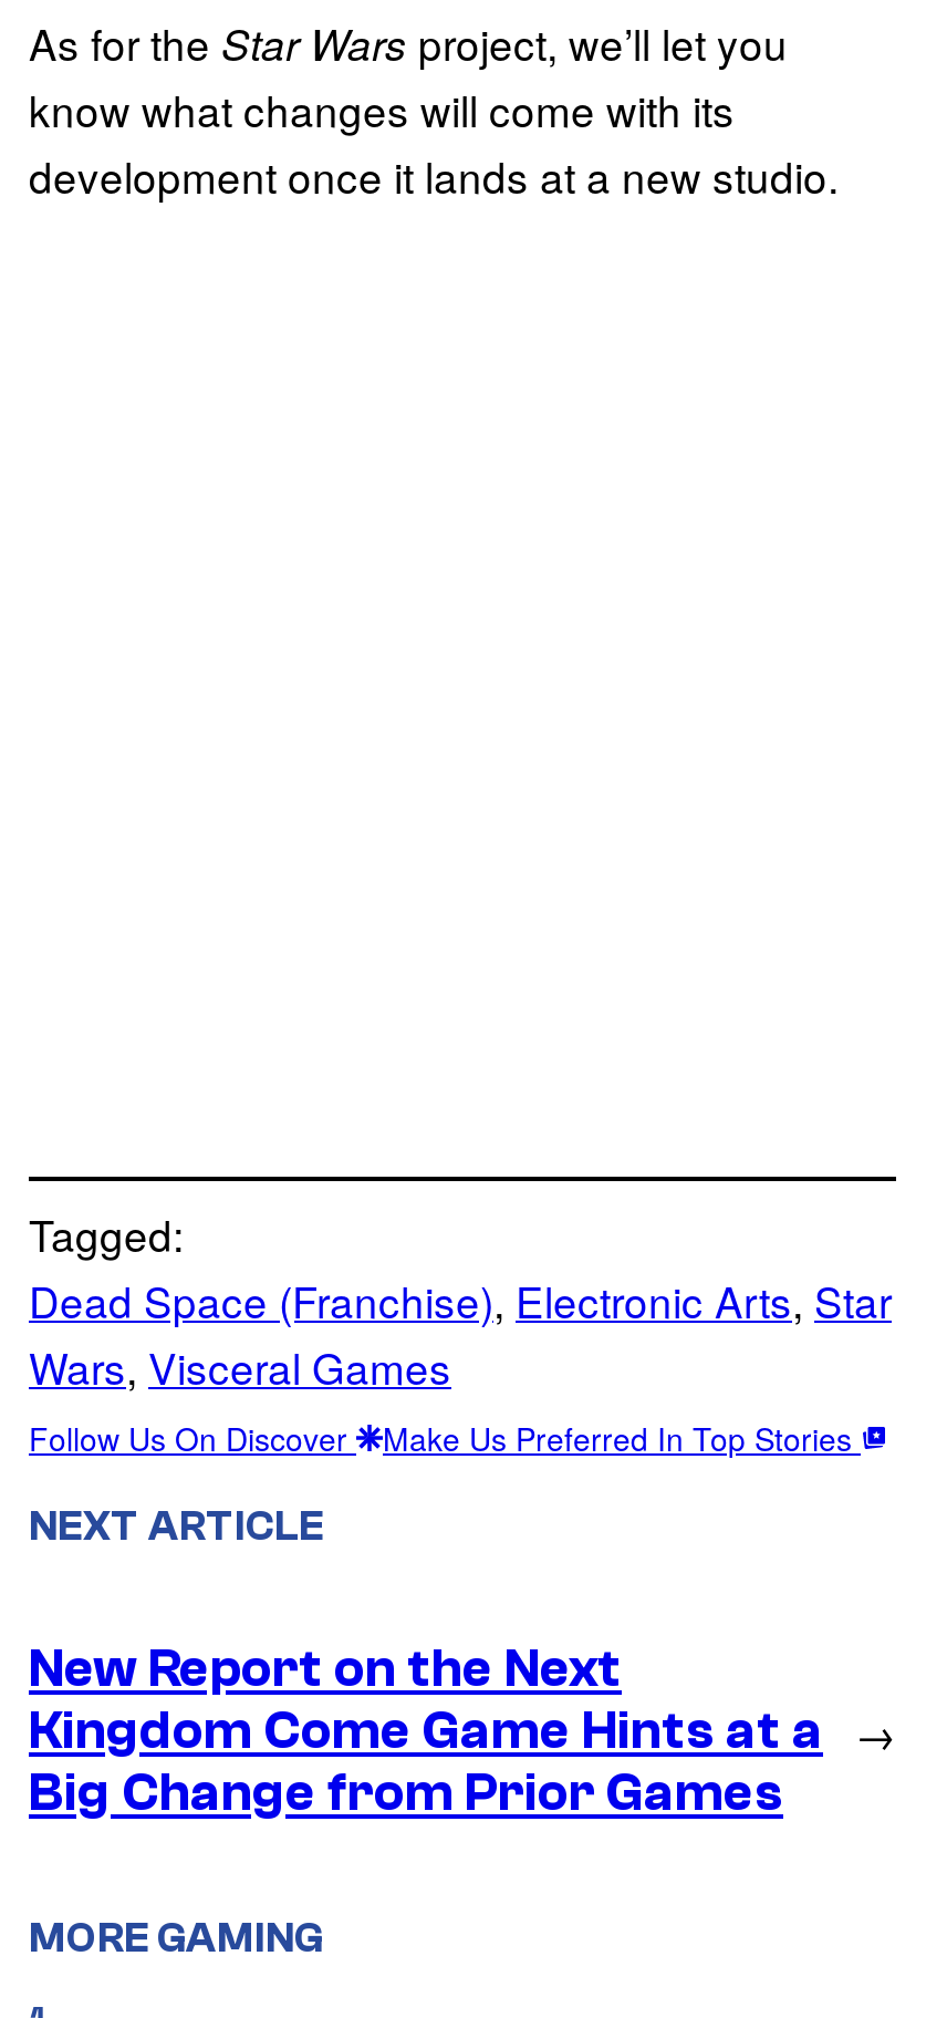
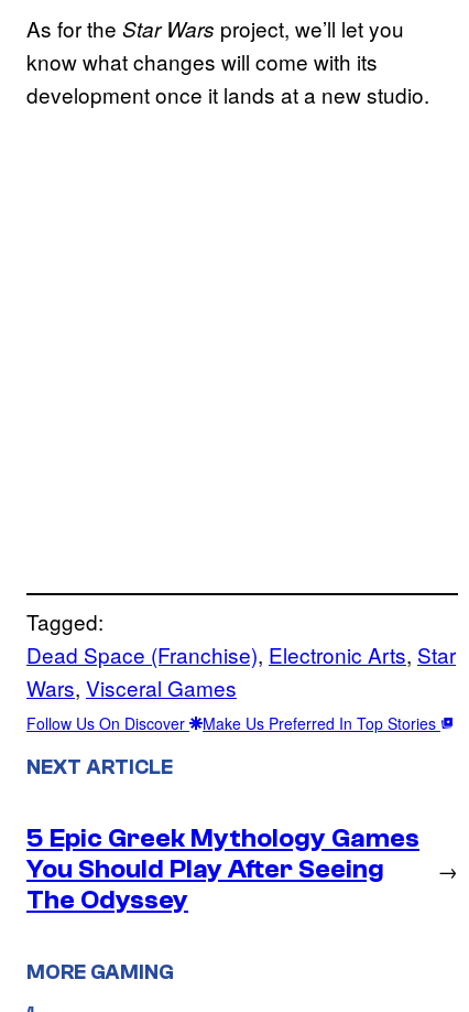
[29,1639,823,1823] New Report on the Next | Kingdom Come Game Hints at a | Big Change from Prior Games -> [26,823,419,915] 5 Epic Greek Mythology Games | You Should Play After Seeing | The Odyssey

